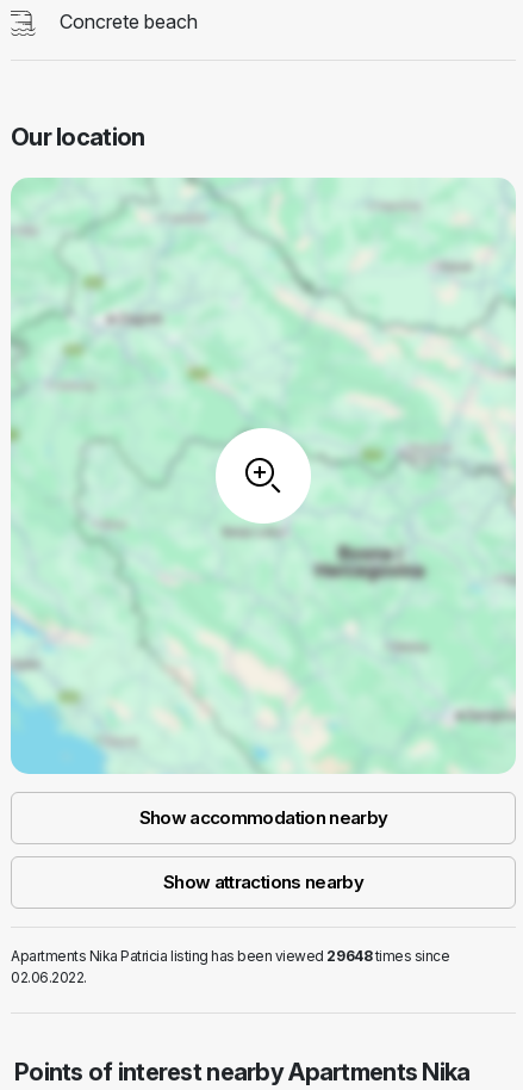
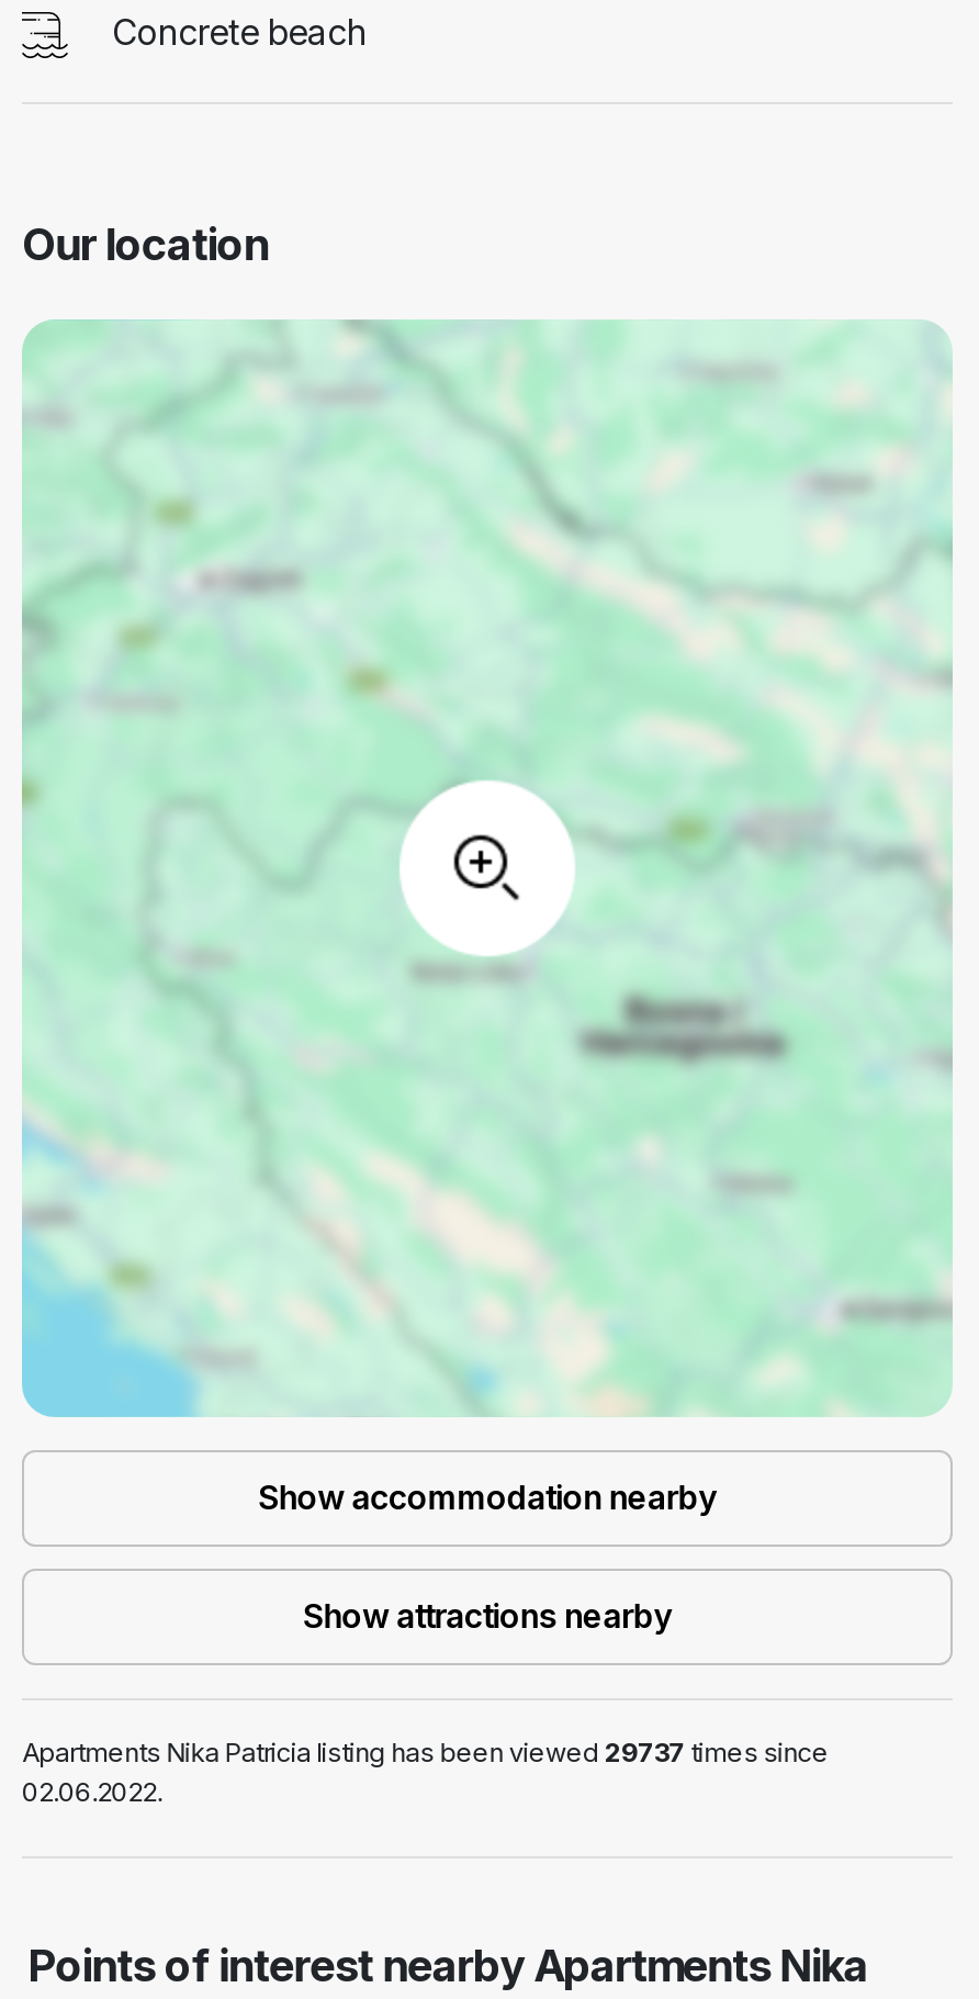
[11,947,449,965] Apartments Nika Patricia listing has been viewed 29648 times since -> [22,1736,828,1769] Apartments Nika Patricia listing has been viewed 29737 times since

